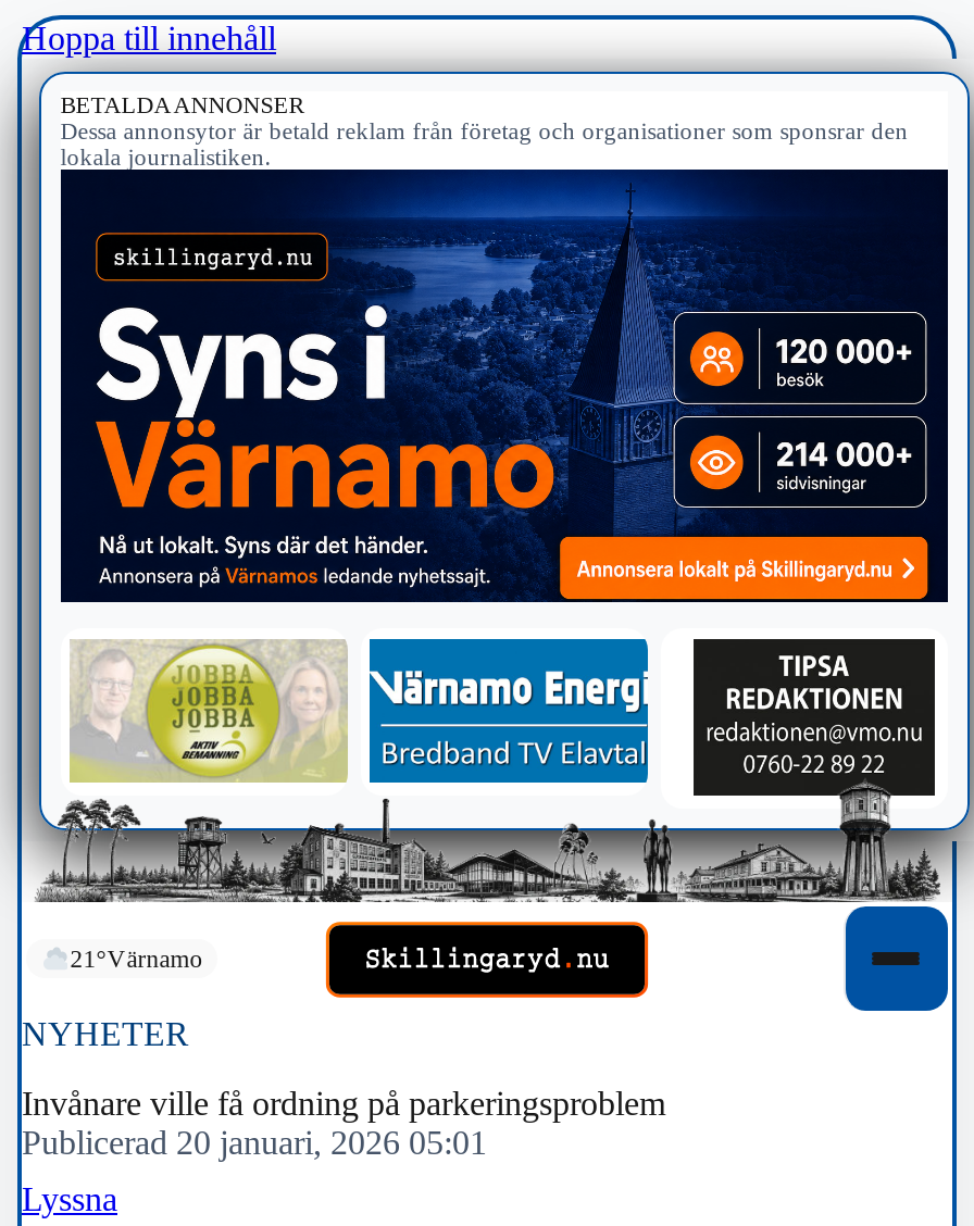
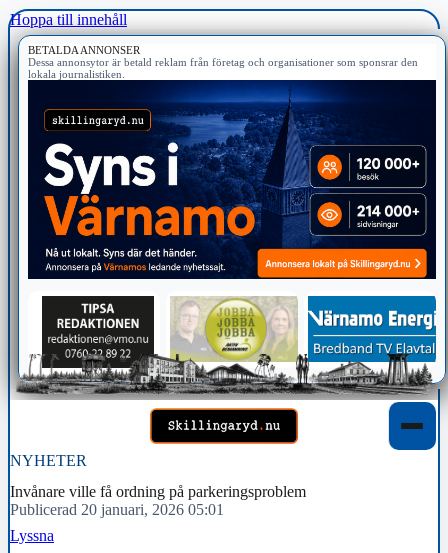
[37,637,950,928] [image] -> [16,295,437,411] [image]
[70,946,203,972] 21°Värnamo -> none

